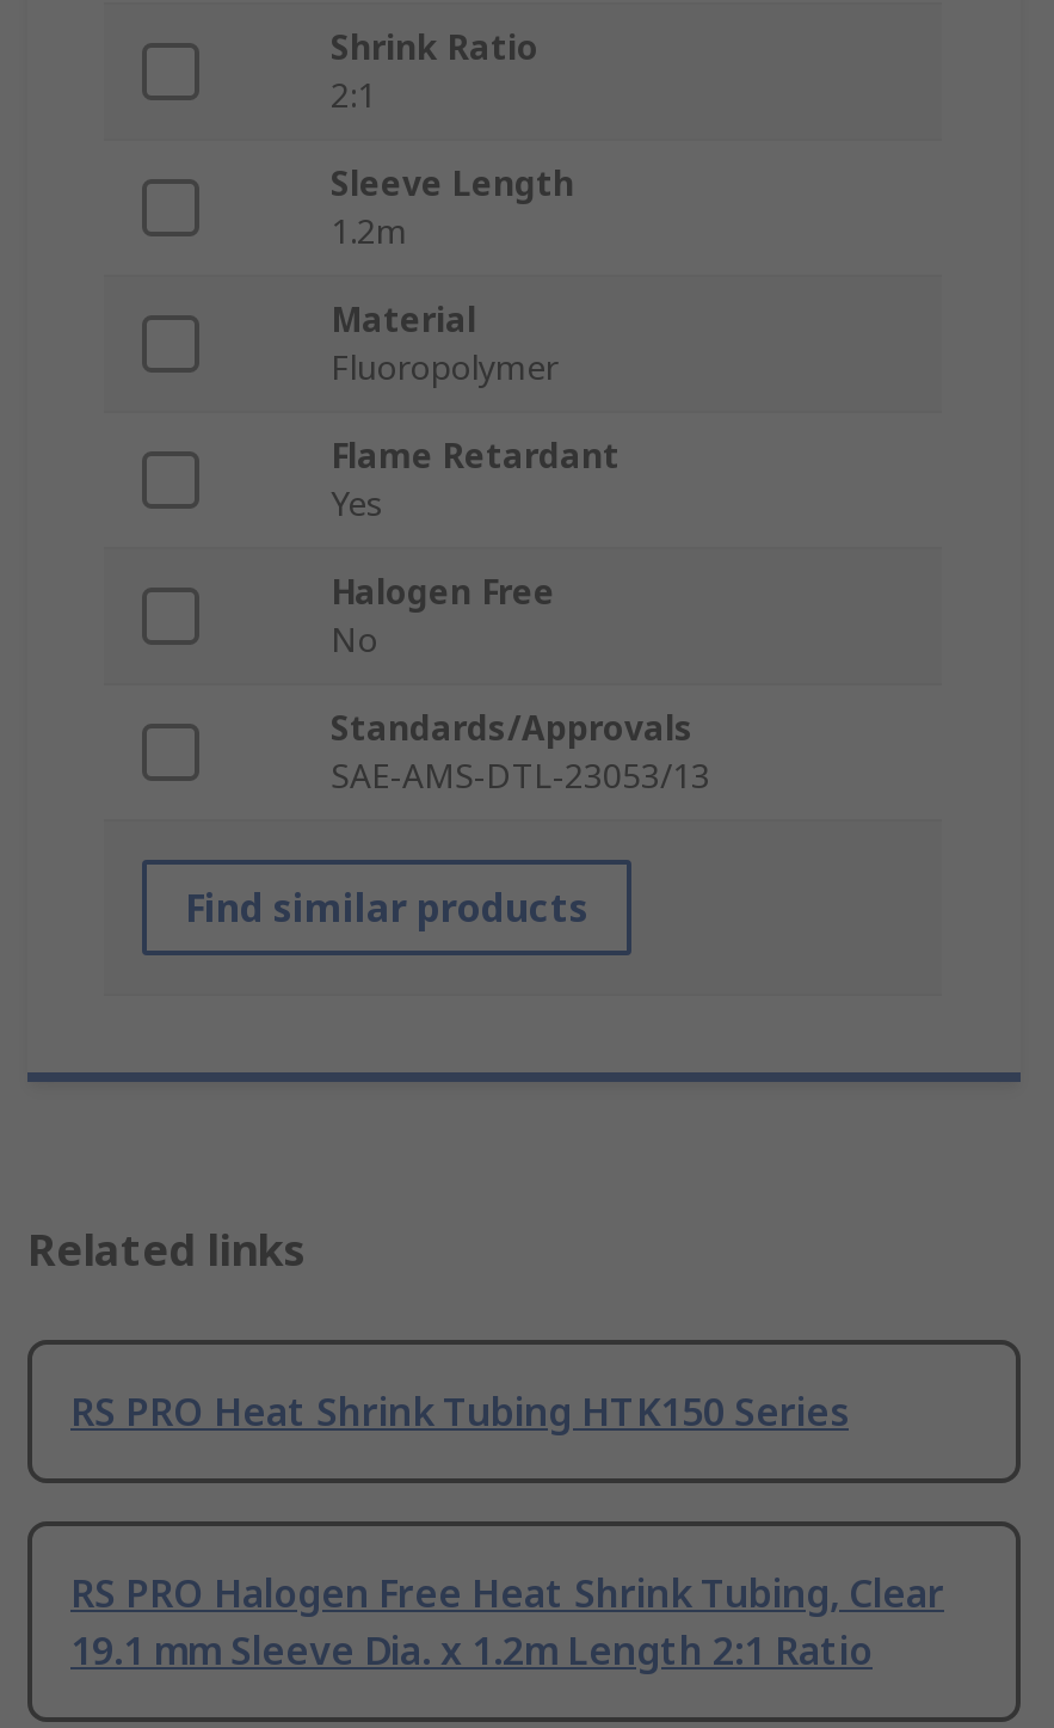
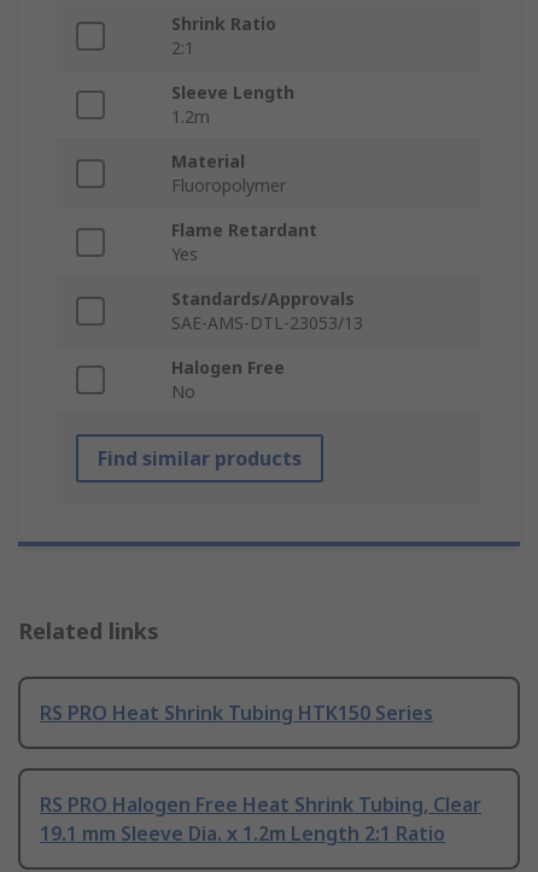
moved [331,568,555,661] -> [171,356,285,403]: Halogen Free | No
moved [331,704,710,797] -> [171,287,363,334]: Standards/Approvals | SAE-AMS-DTL-23053/13

